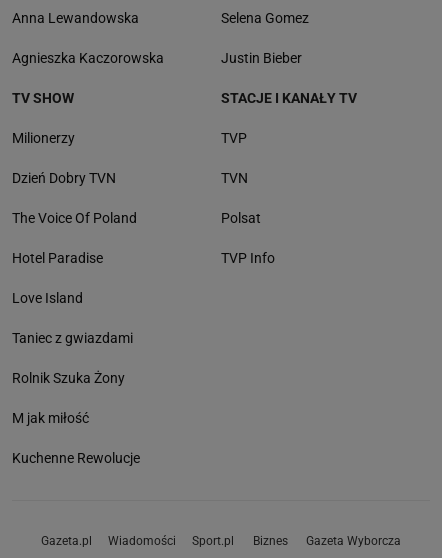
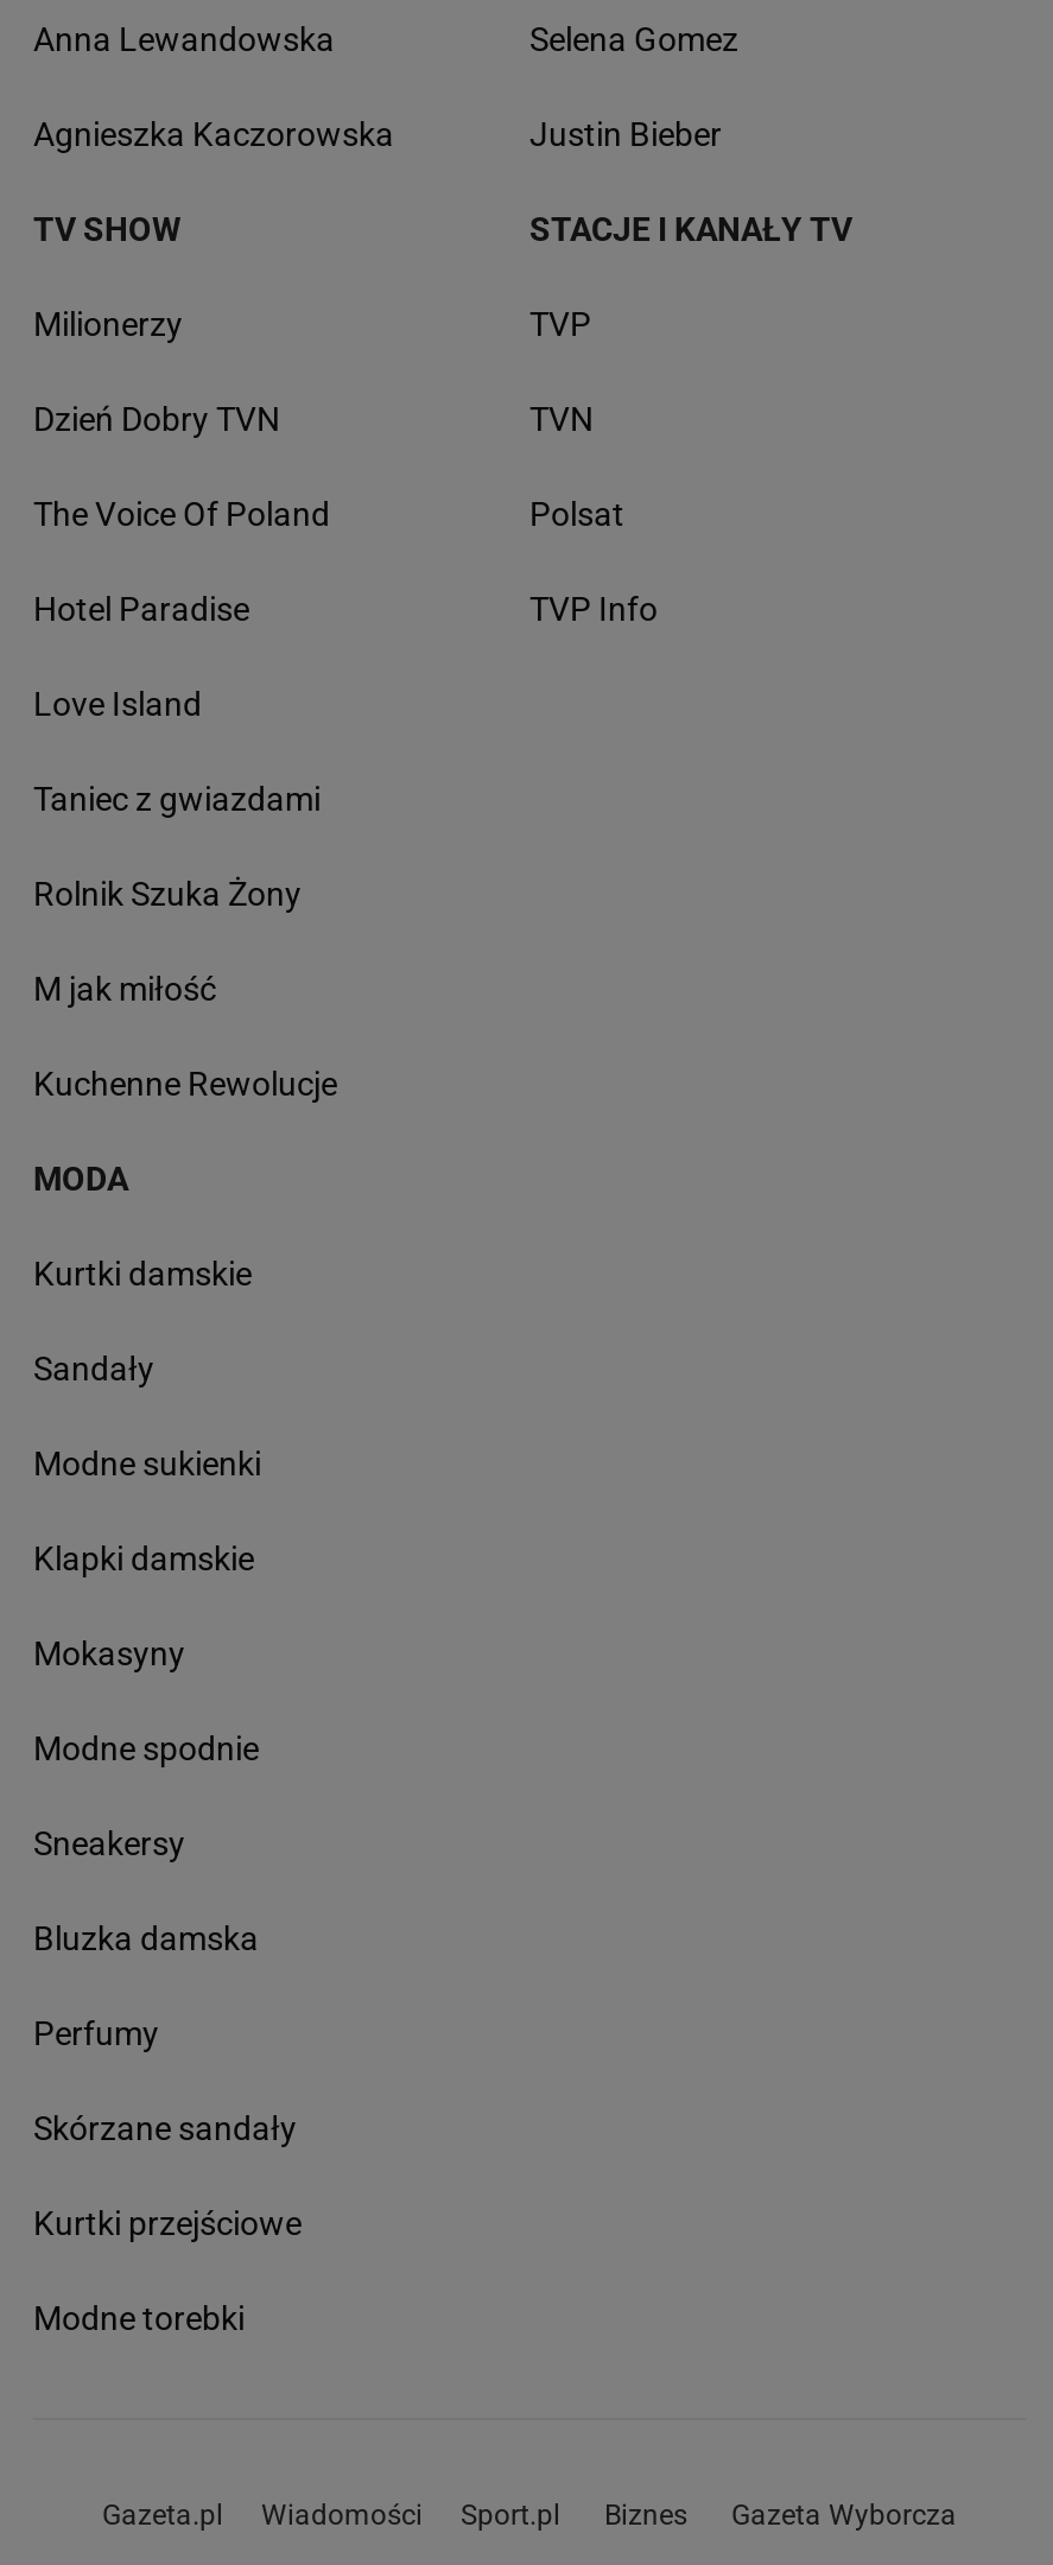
none -> [33,1160,302,2337] MODA | Kurtki damskie | Sandały | Modne sukienki | Klapki damskie | Mokasyny | Modne spodnie | Sneakersy | Bluzka damska | Perfumy | Skórzane sandały | Kurtki przejściowe | Modne torebki

